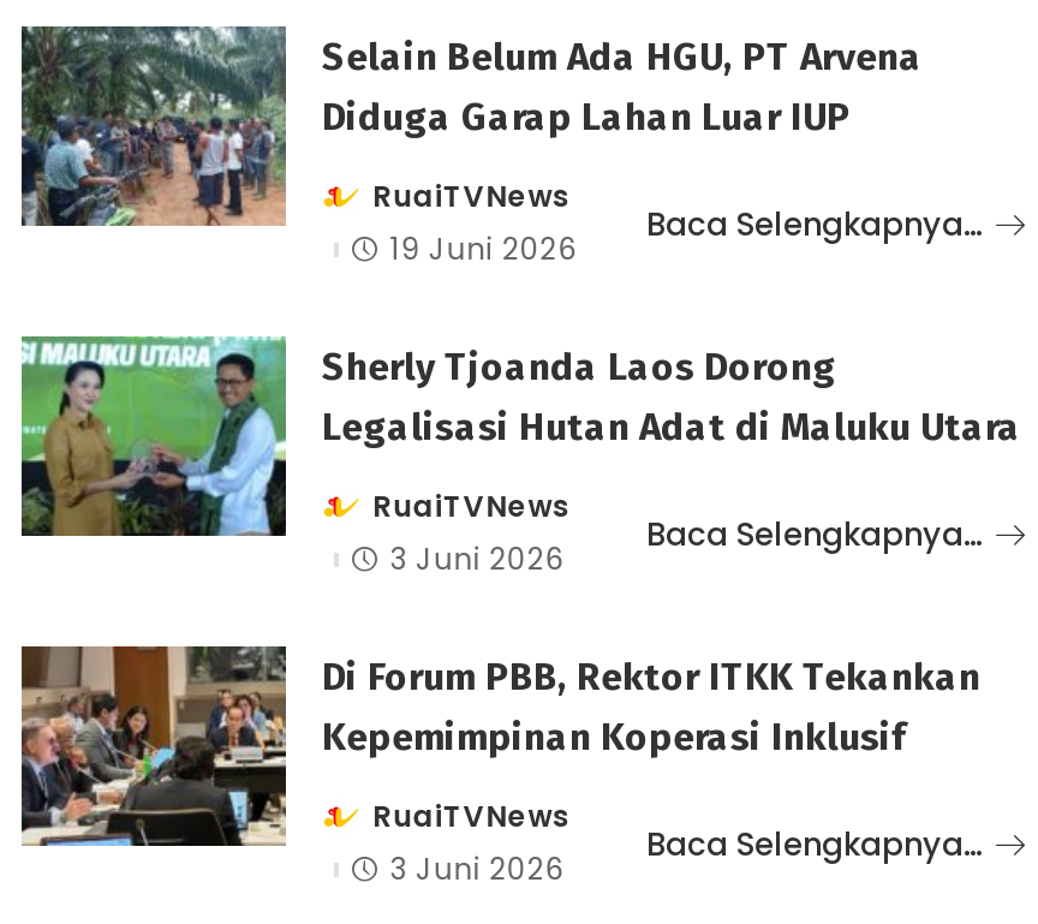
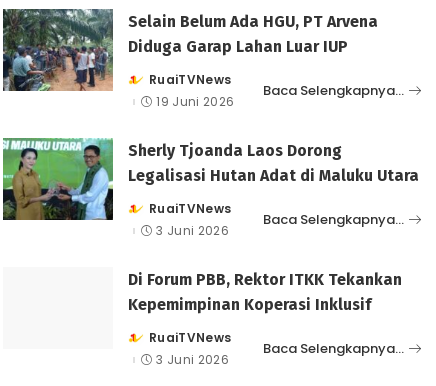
[19,643,288,850] [image] -> none

